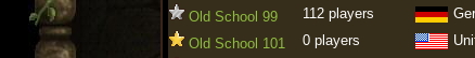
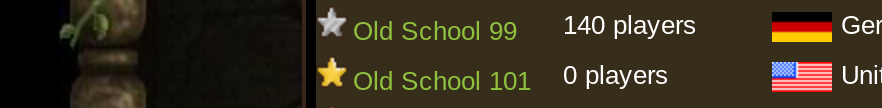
[188,5,374,25] Old School 99 112 players -> [353,10,697,46] Old School 99 140 players

